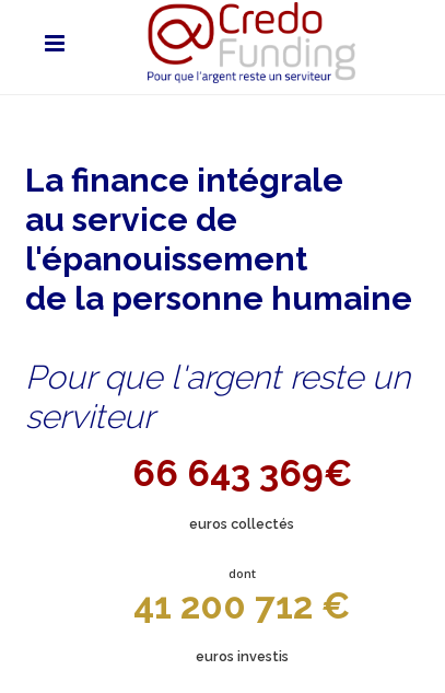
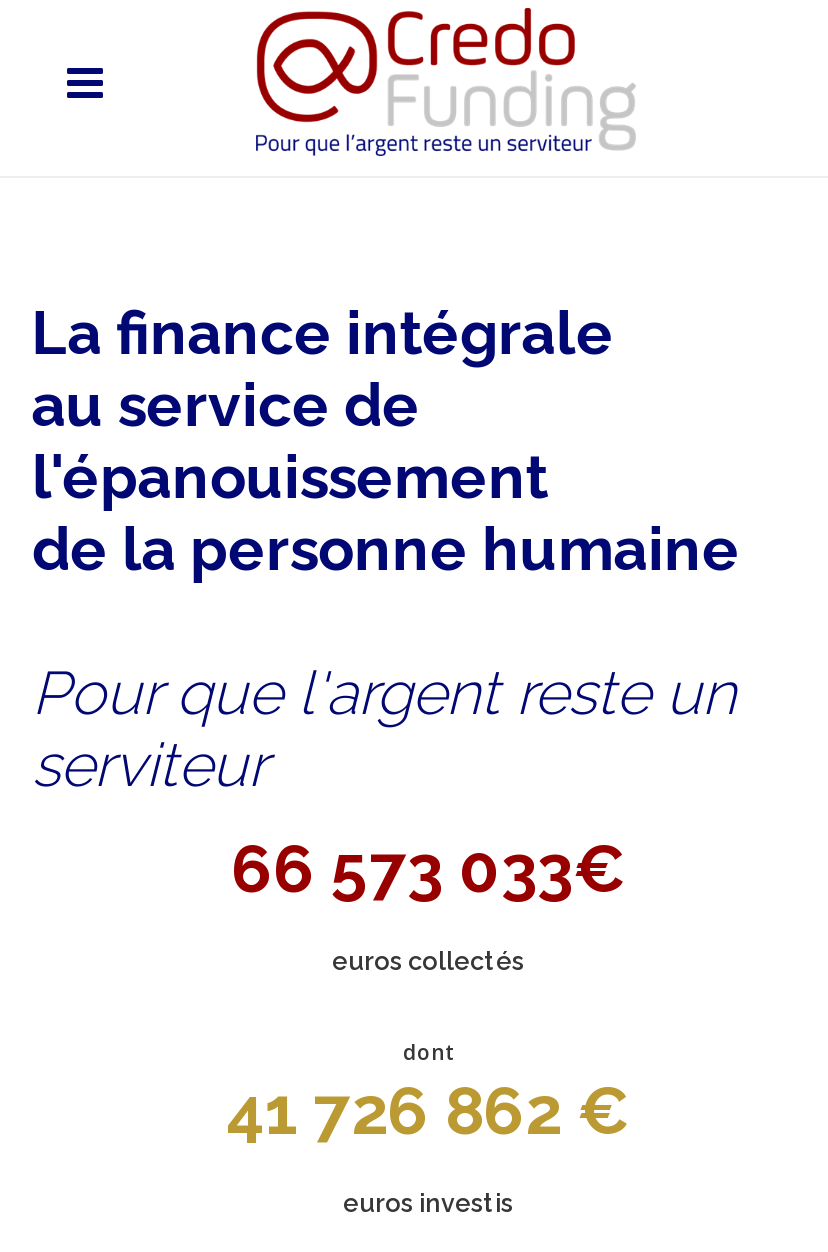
[132,452,352,495] 66 643 369€ -> [231,830,625,908] 66 573 033€
[133,585,350,627] 41 200 712 € -> [227,1072,629,1150] 41 726 862 €

